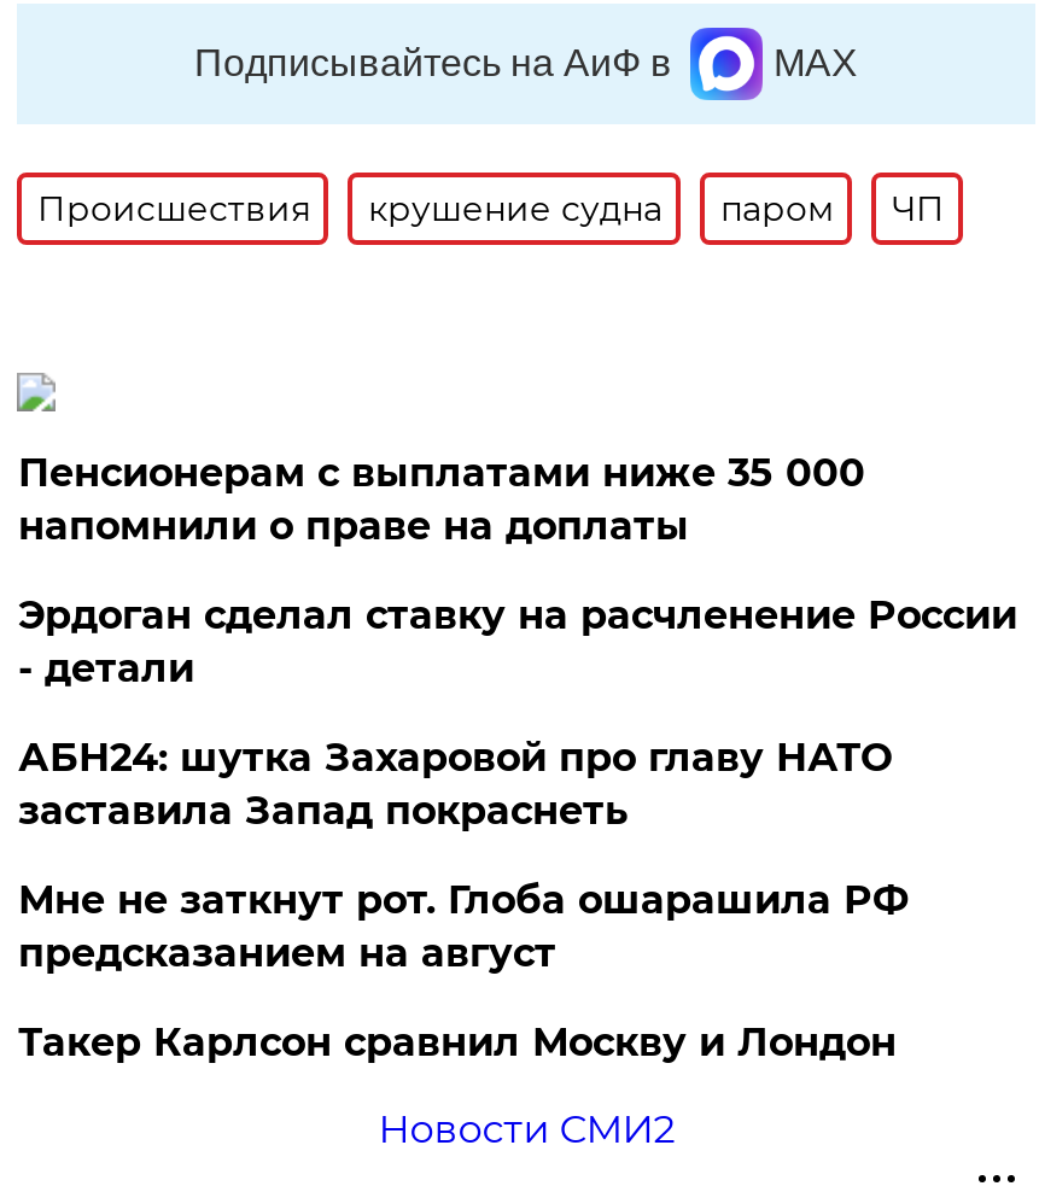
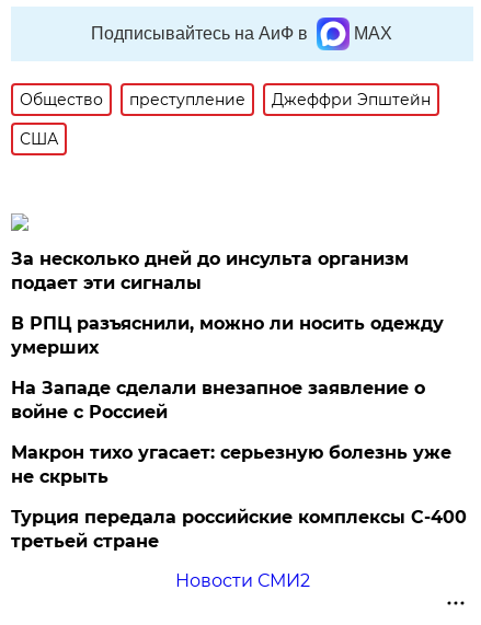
[37,187,945,230] Происшествия | крушение судна | паром | ЧП -> [20,90,431,149] Общество | преступление | Джеффри Эпштейн | США
[18,450,1017,1065] Пенсионерам с выплатами ниже 35 000 | напомнили о праве на доплаты | Эрдоган сделал ставку на расчленение России | - детали | АБН24: шутка Захаровой про главу НАТО | заставила Запад покраснеть | Мне не заткнут рот. Глоба ошарашила РФ | предсказанием на август | Такер Карлсон сравнил Москву и Лондон -> [11,248,467,552] За несколько дней до инсульта организм | подает эти сигналы | В РПЦ разъяснили, можно ли носить одежду | умерших | На Западе сделали внезапное заявление о | войне с Россией | Макрон тихо угасает: серьезную болезнь уже | не скрыть | Турция передала российские комплексы С-400 | третьей стране

